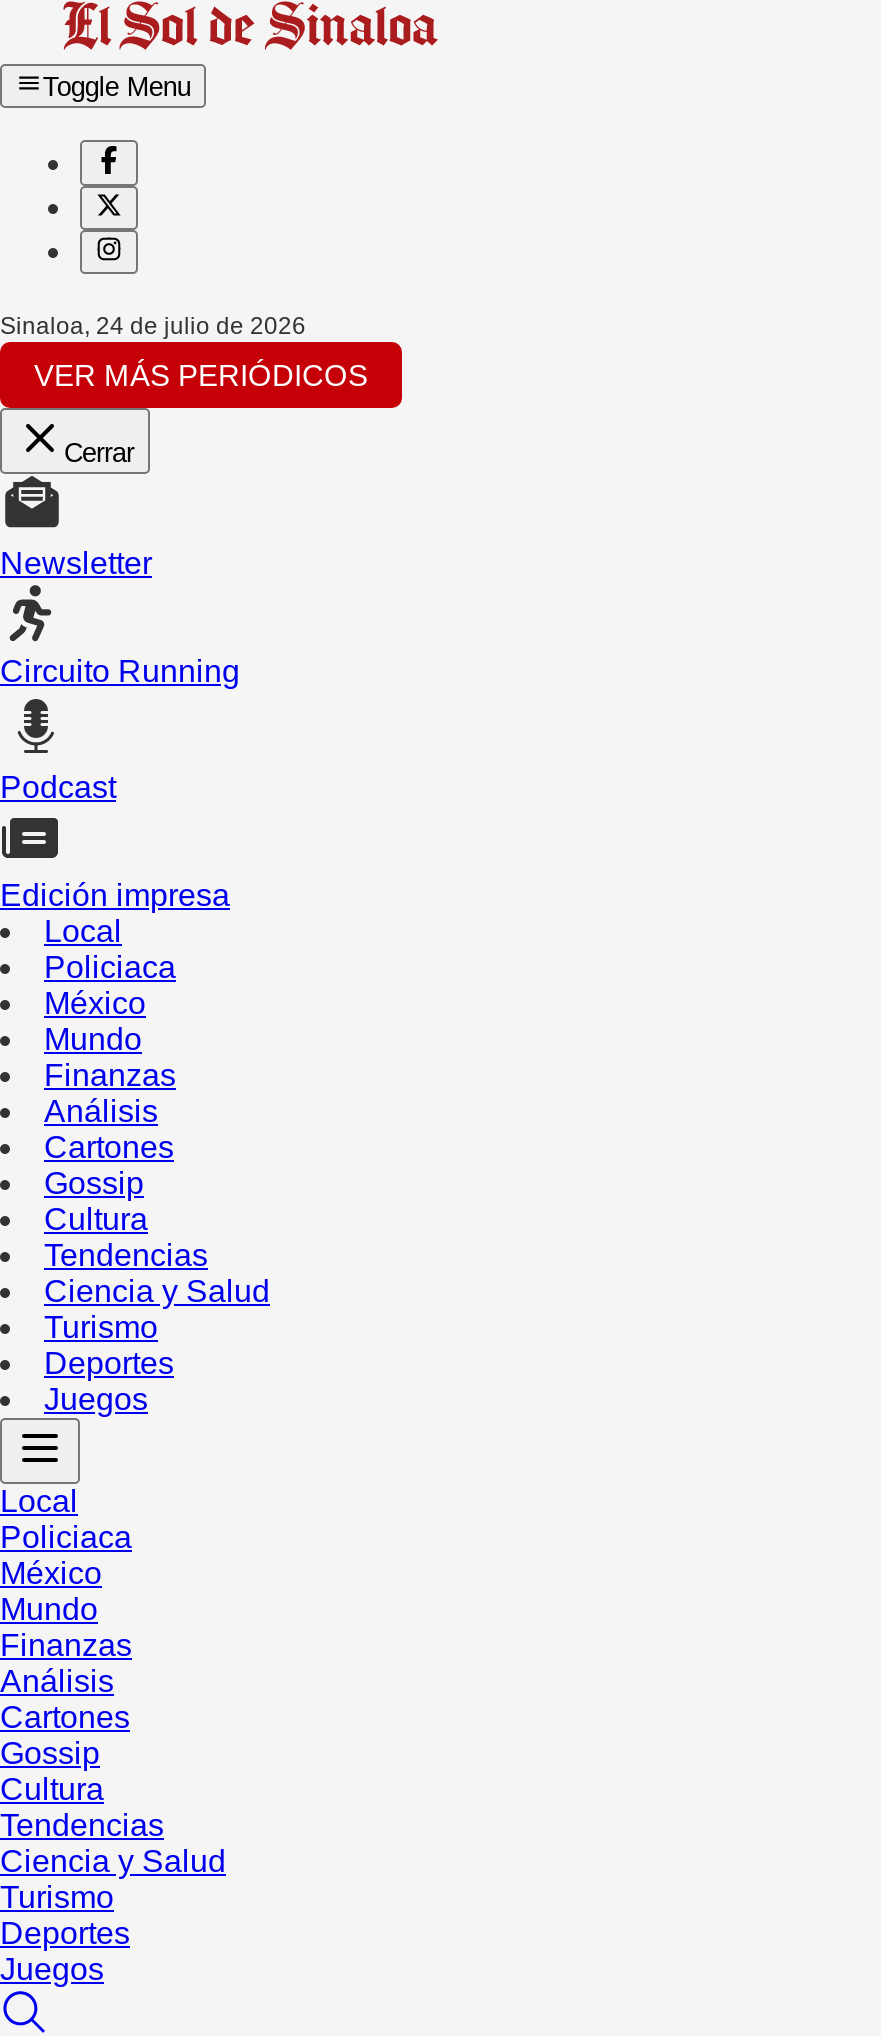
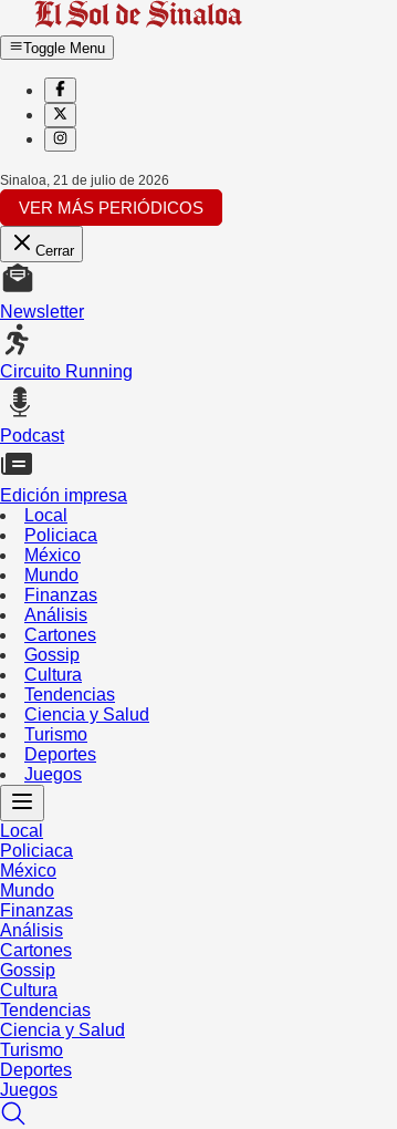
[0,313,306,341] Sinaloa, 24 de julio de 2026 -> [0,173,169,188] Sinaloa, 21 de julio de 2026

